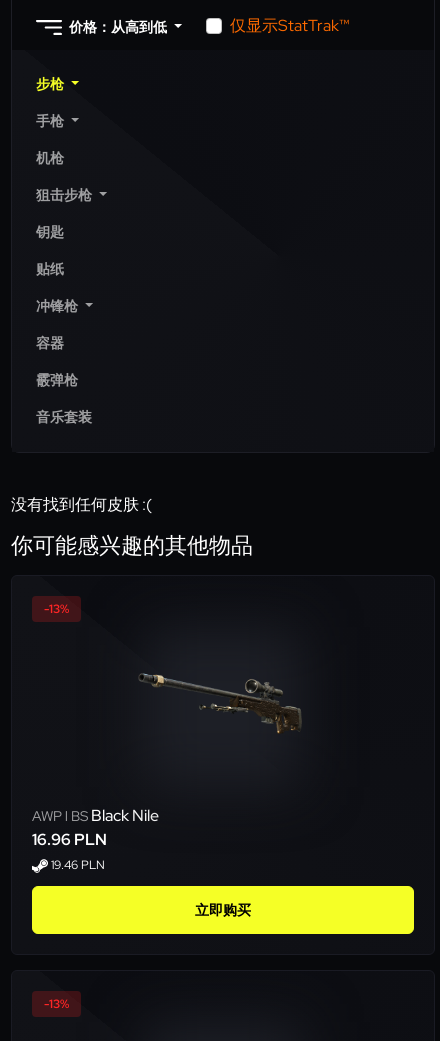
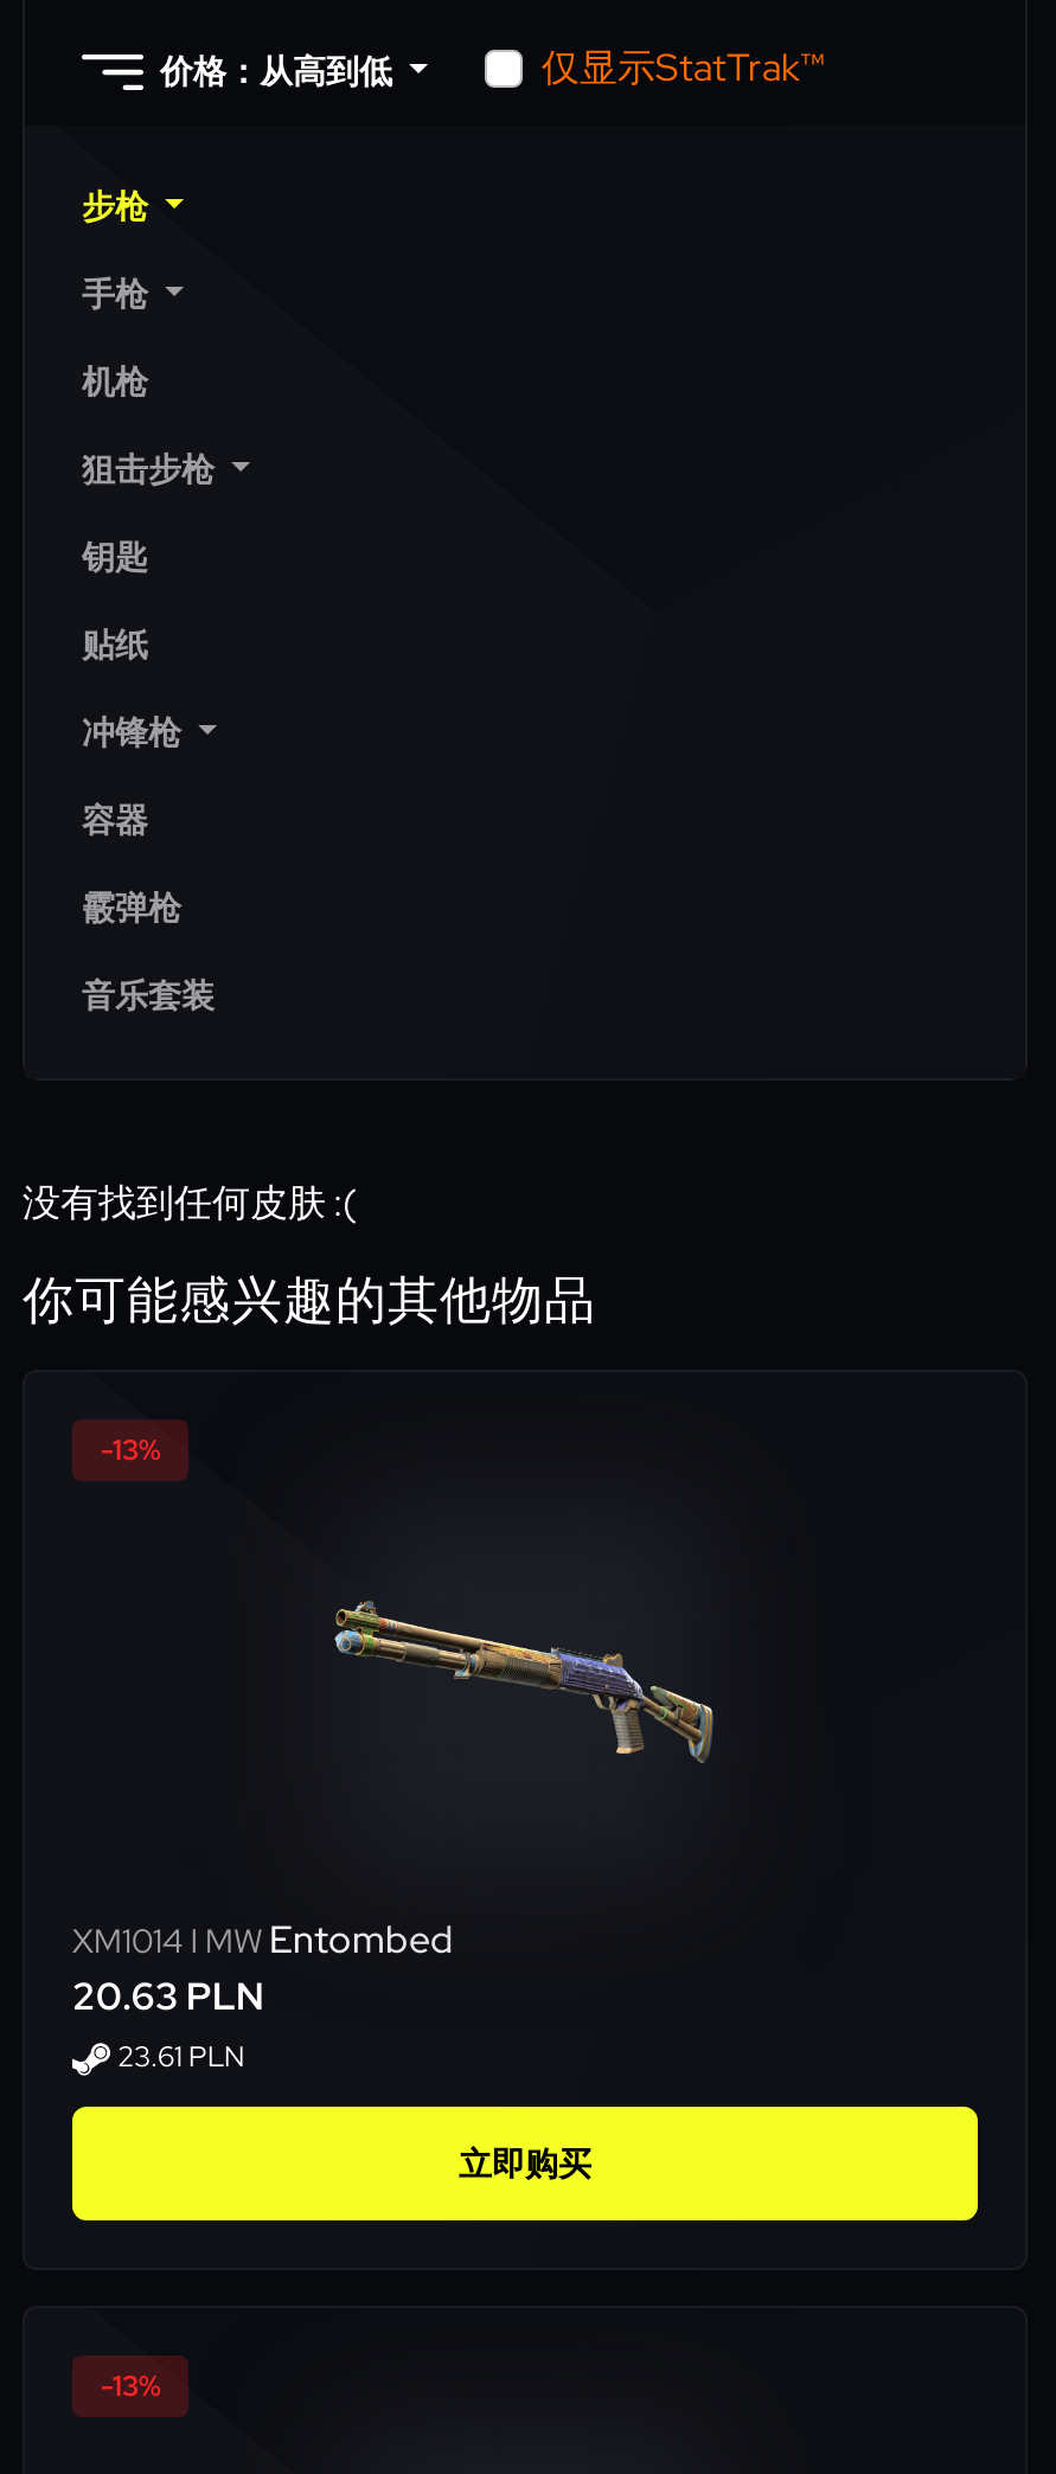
[143,673,301,739] [image] -> [333,1604,712,1763] [image]
[32,805,159,873] AWP l BS Black Nile | 16.96 PLN | 19.46 PLN -> [72,1914,454,2075] XM1014 l MW Entombed | 20.63 PLN | 23.61 PLN

